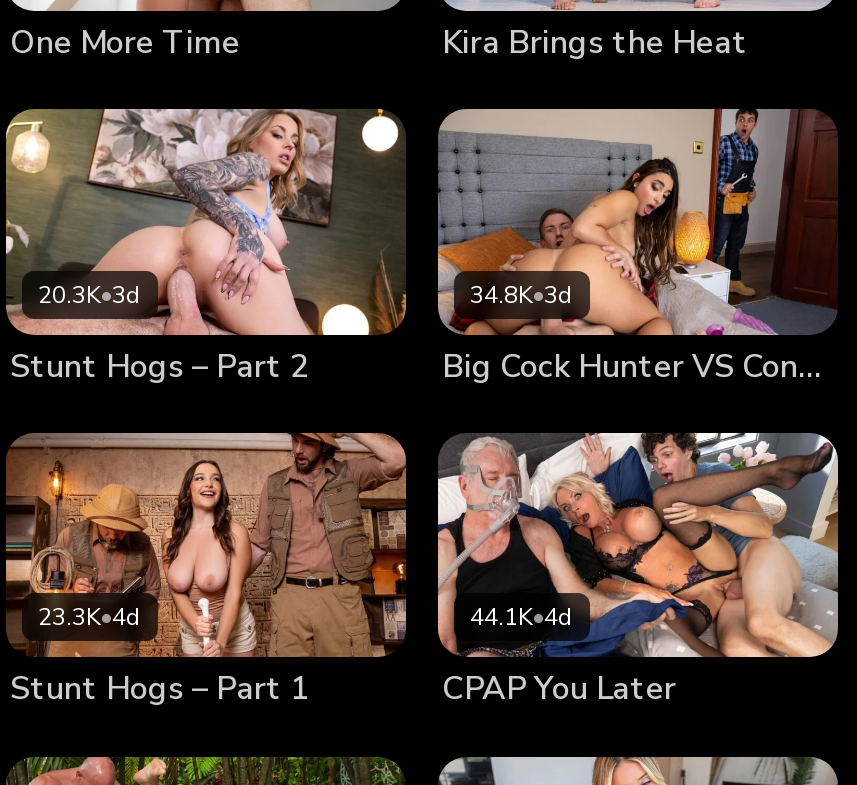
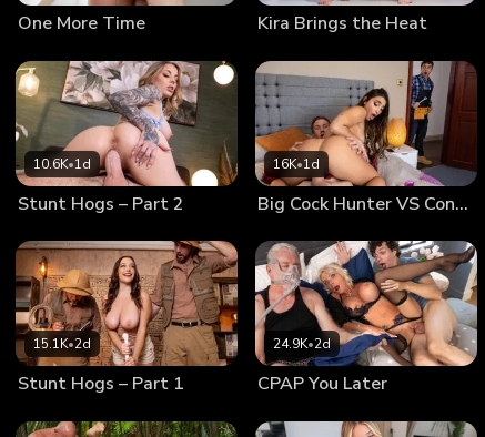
[38,278,142,310] 20.3K•3d -> [33,155,91,173] 10.6K•1d
[470,278,574,310] 34.8K•3d -> [273,155,320,173] 16K•1d
[38,602,142,634] 23.3K•4d -> [33,335,91,353] 15.1K•2d
[470,602,574,634] 44.1K•4d -> [273,335,331,353] 24.9K•2d

